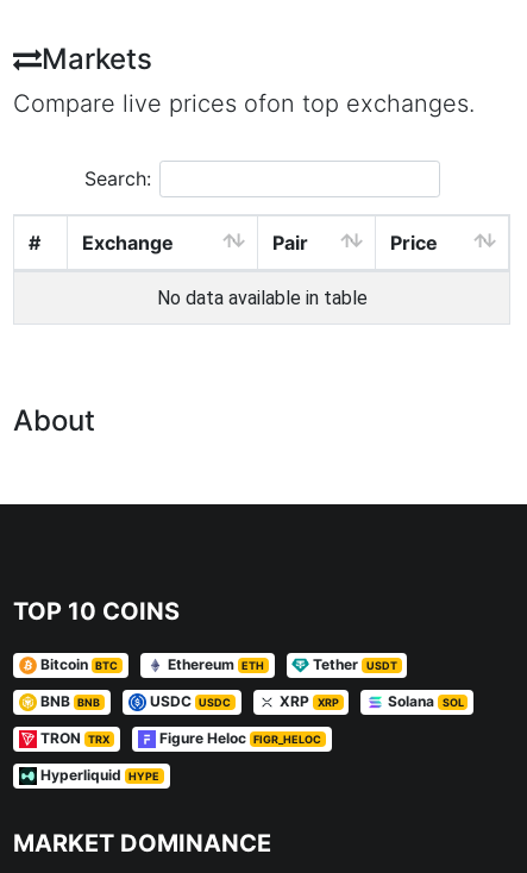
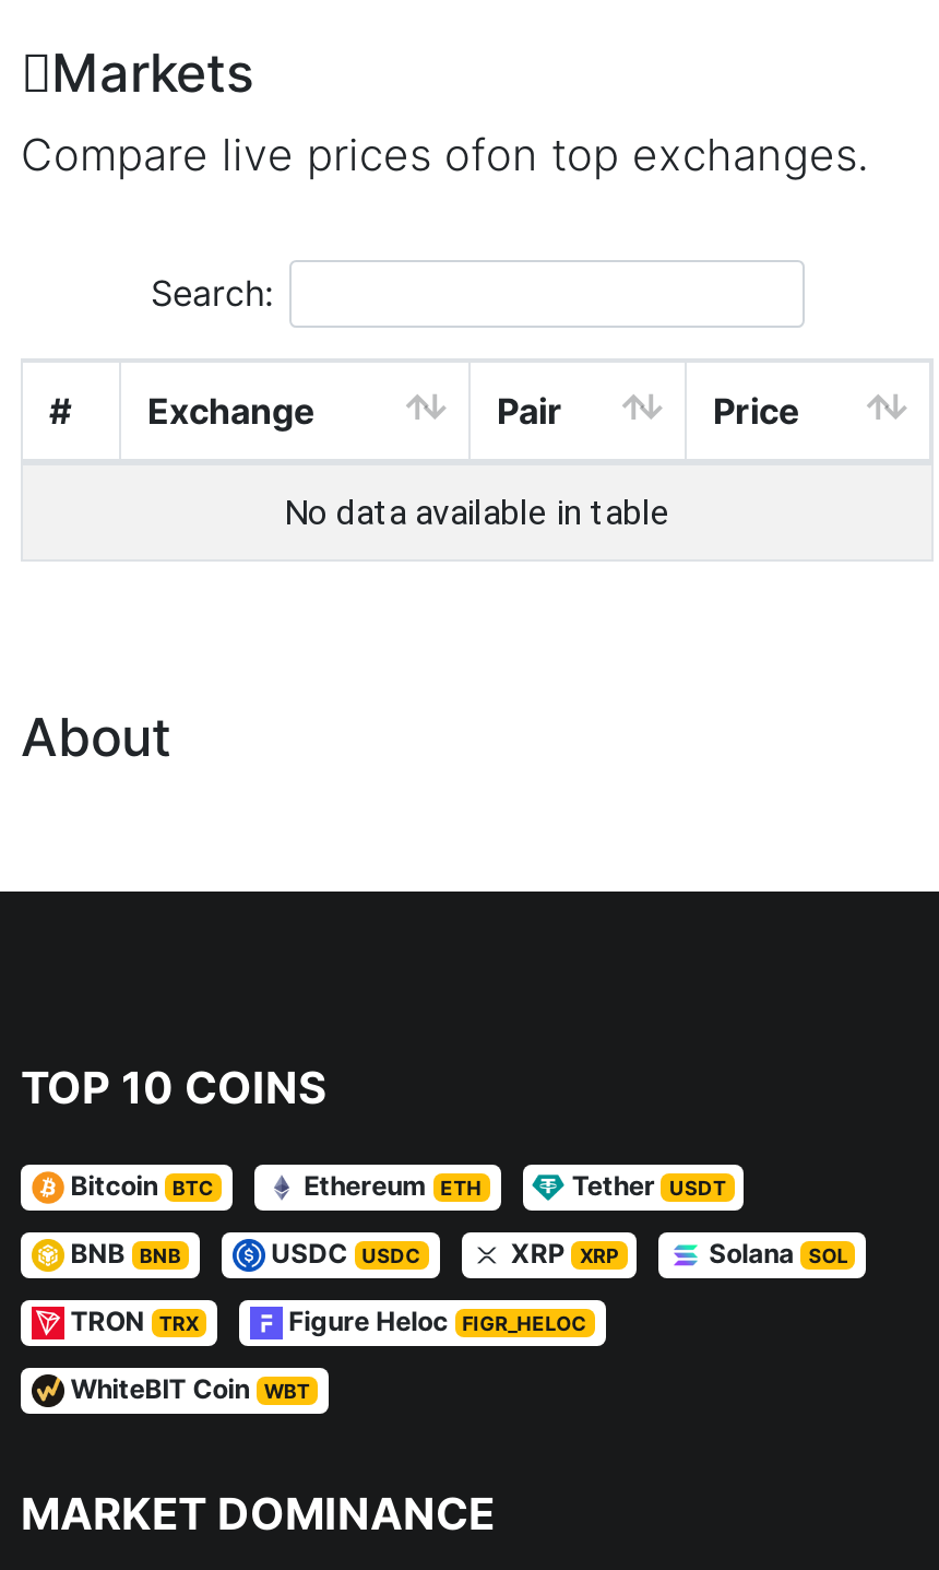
[37,766,160,784] Hyperliquid HYPE -> [64,1372,310,1405] WhiteBIT Coin WBT

